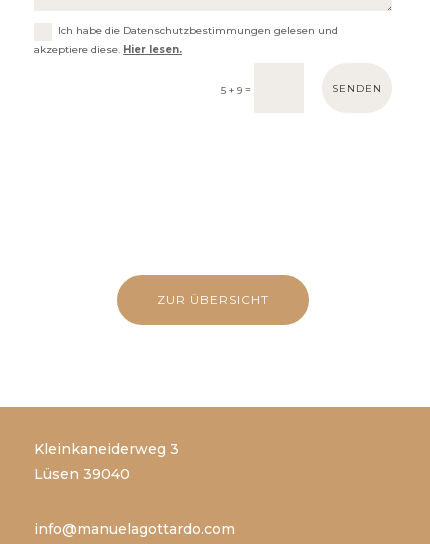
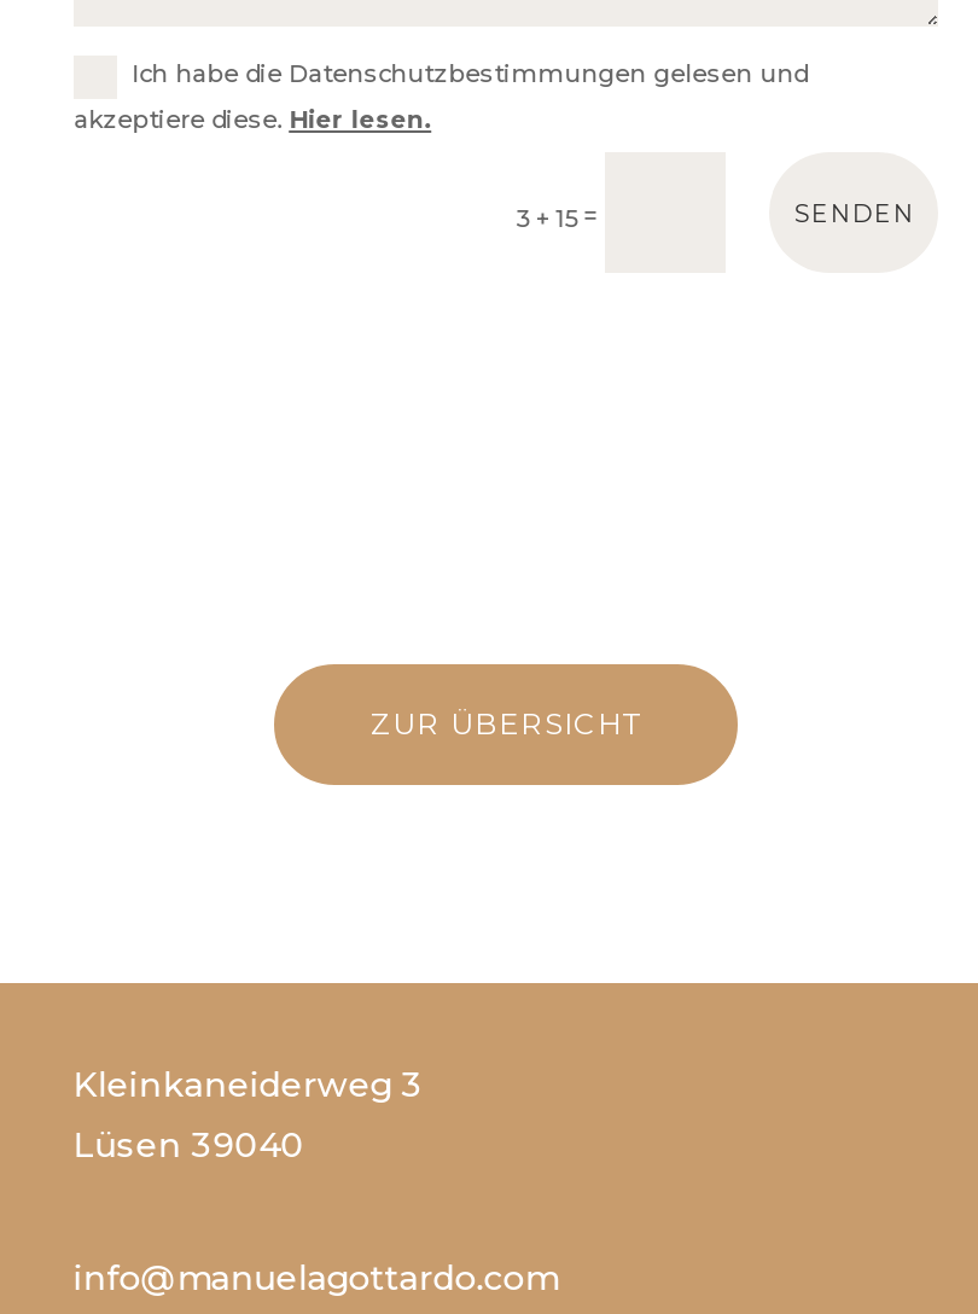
[221,83,254,97] 5 + 9 = -> [516,201,605,235] 3 + 15 =

